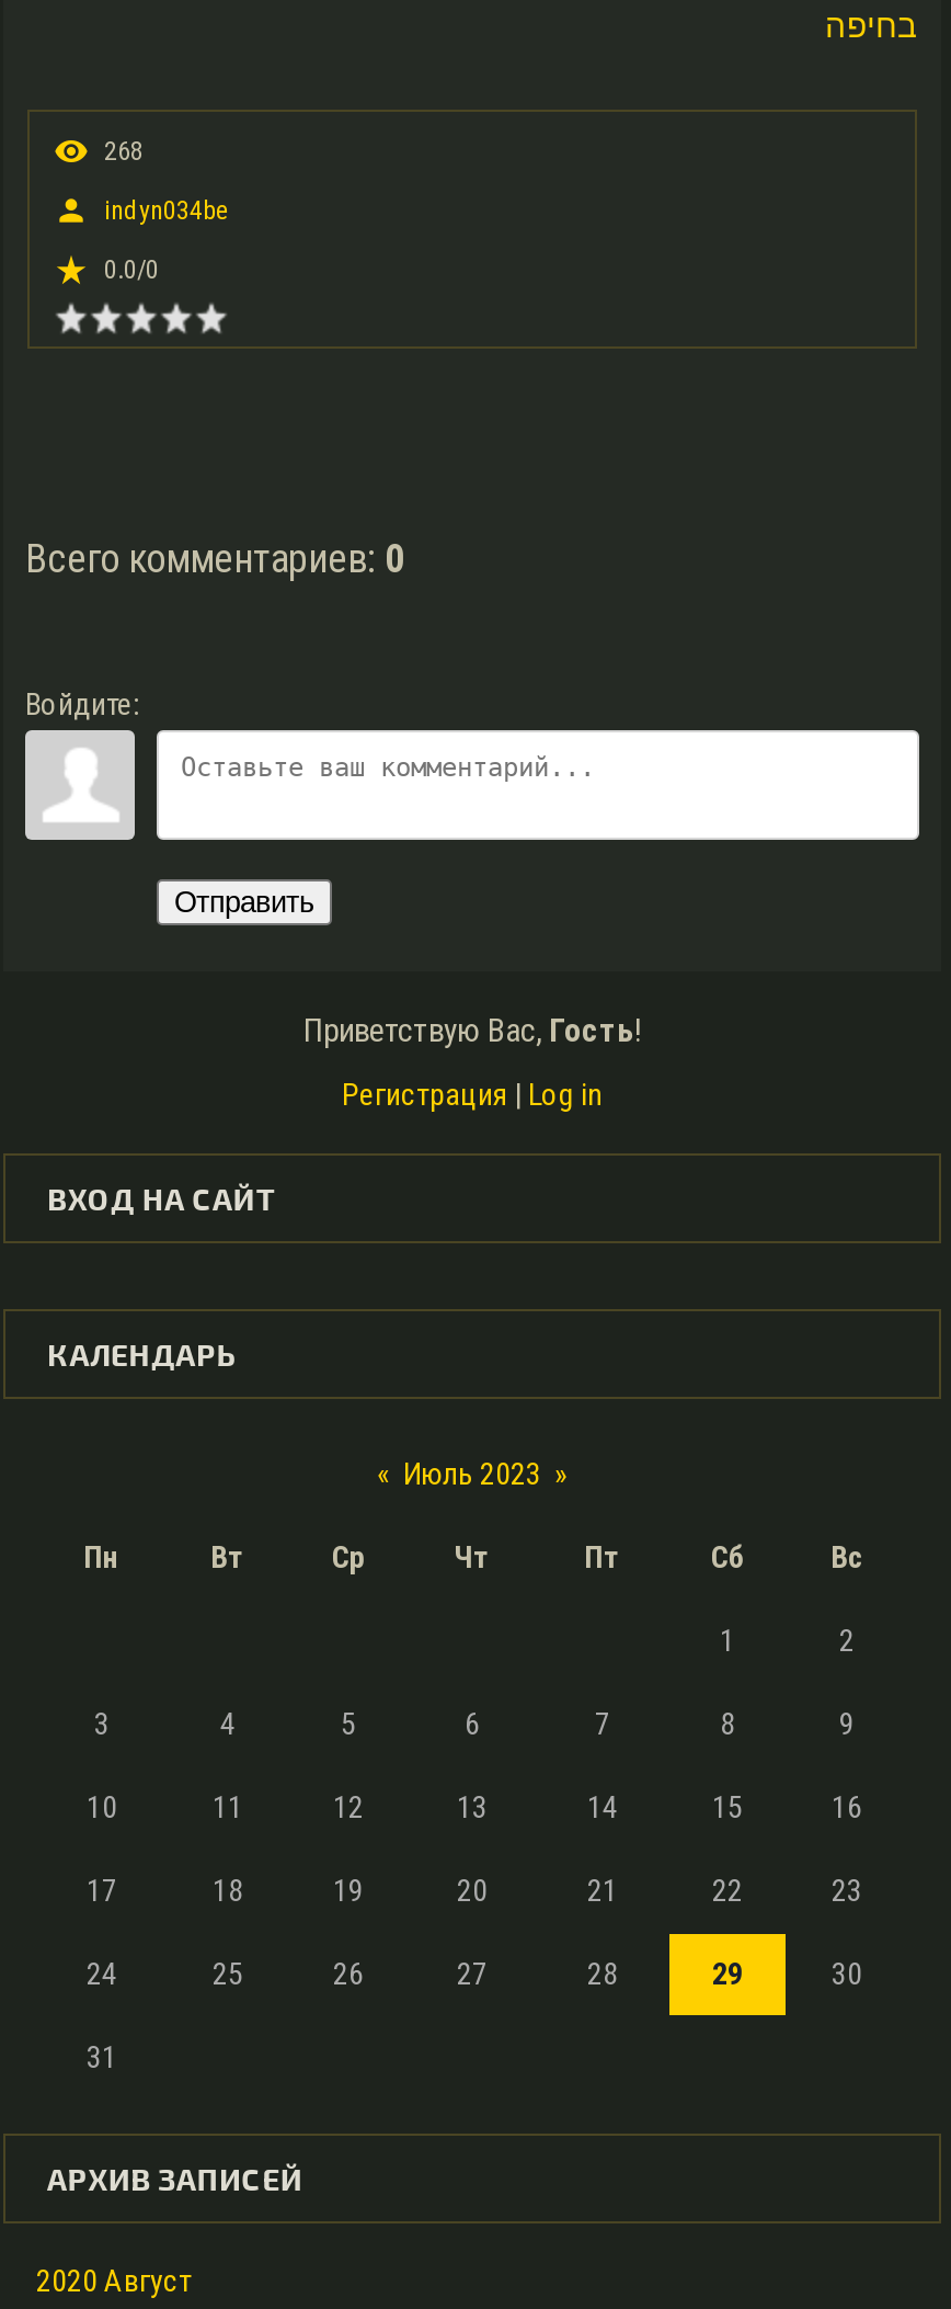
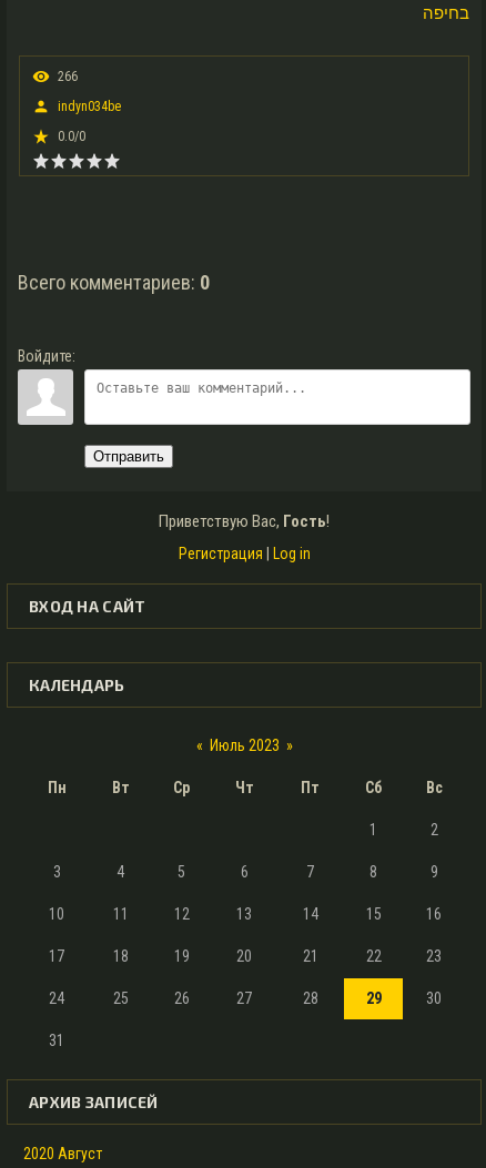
[104,136,144,167] 268 -> [58,69,78,84] 266

